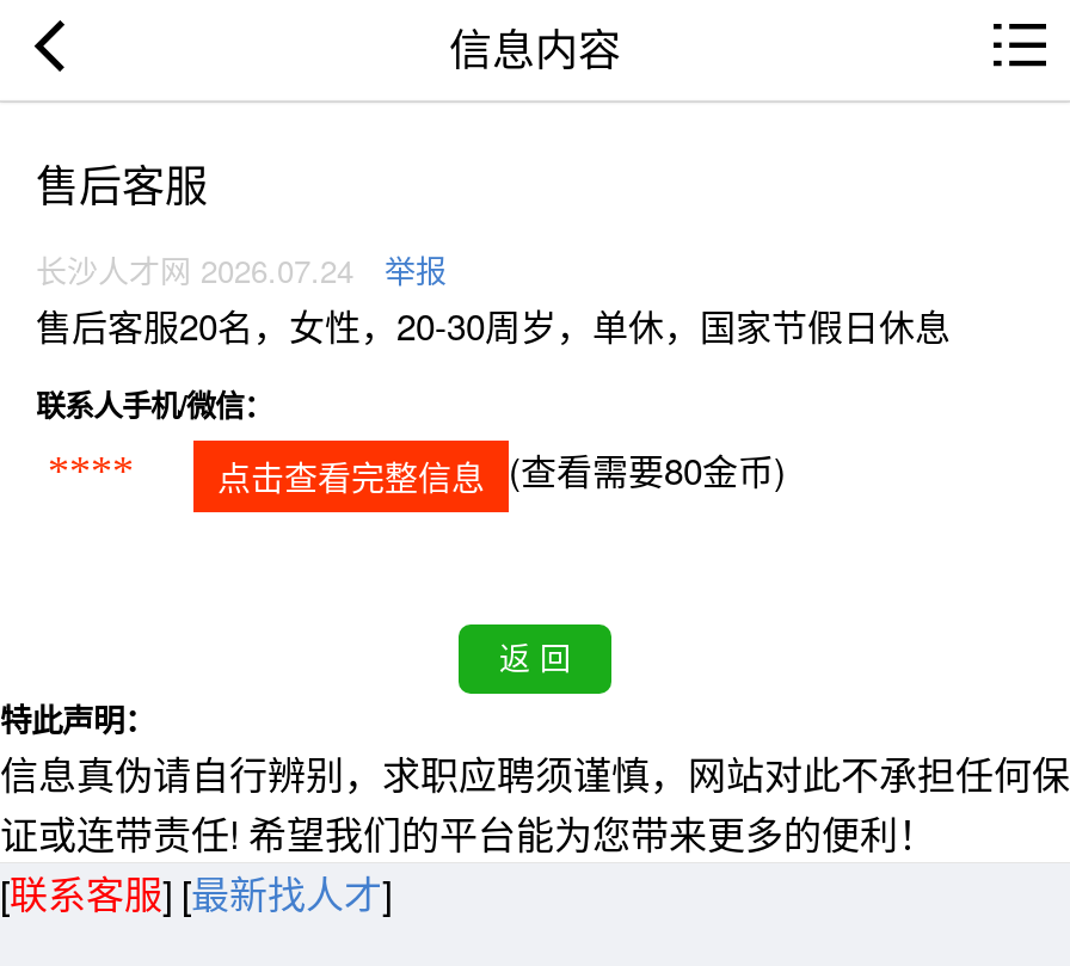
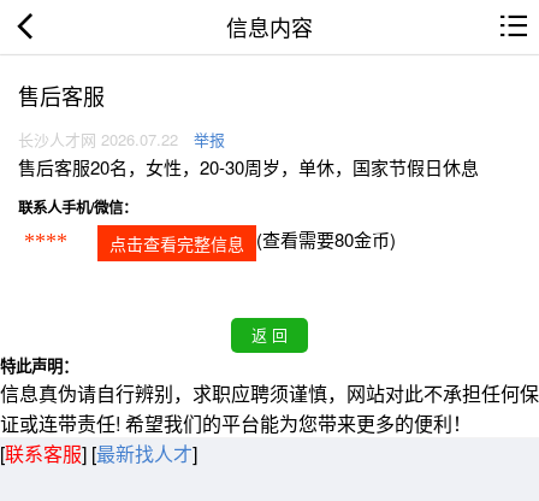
[36,248,447,293] 长沙人才网 2026.07.24 举报 -> [18,128,225,151] 长沙人才网 2026.07.22 举报

